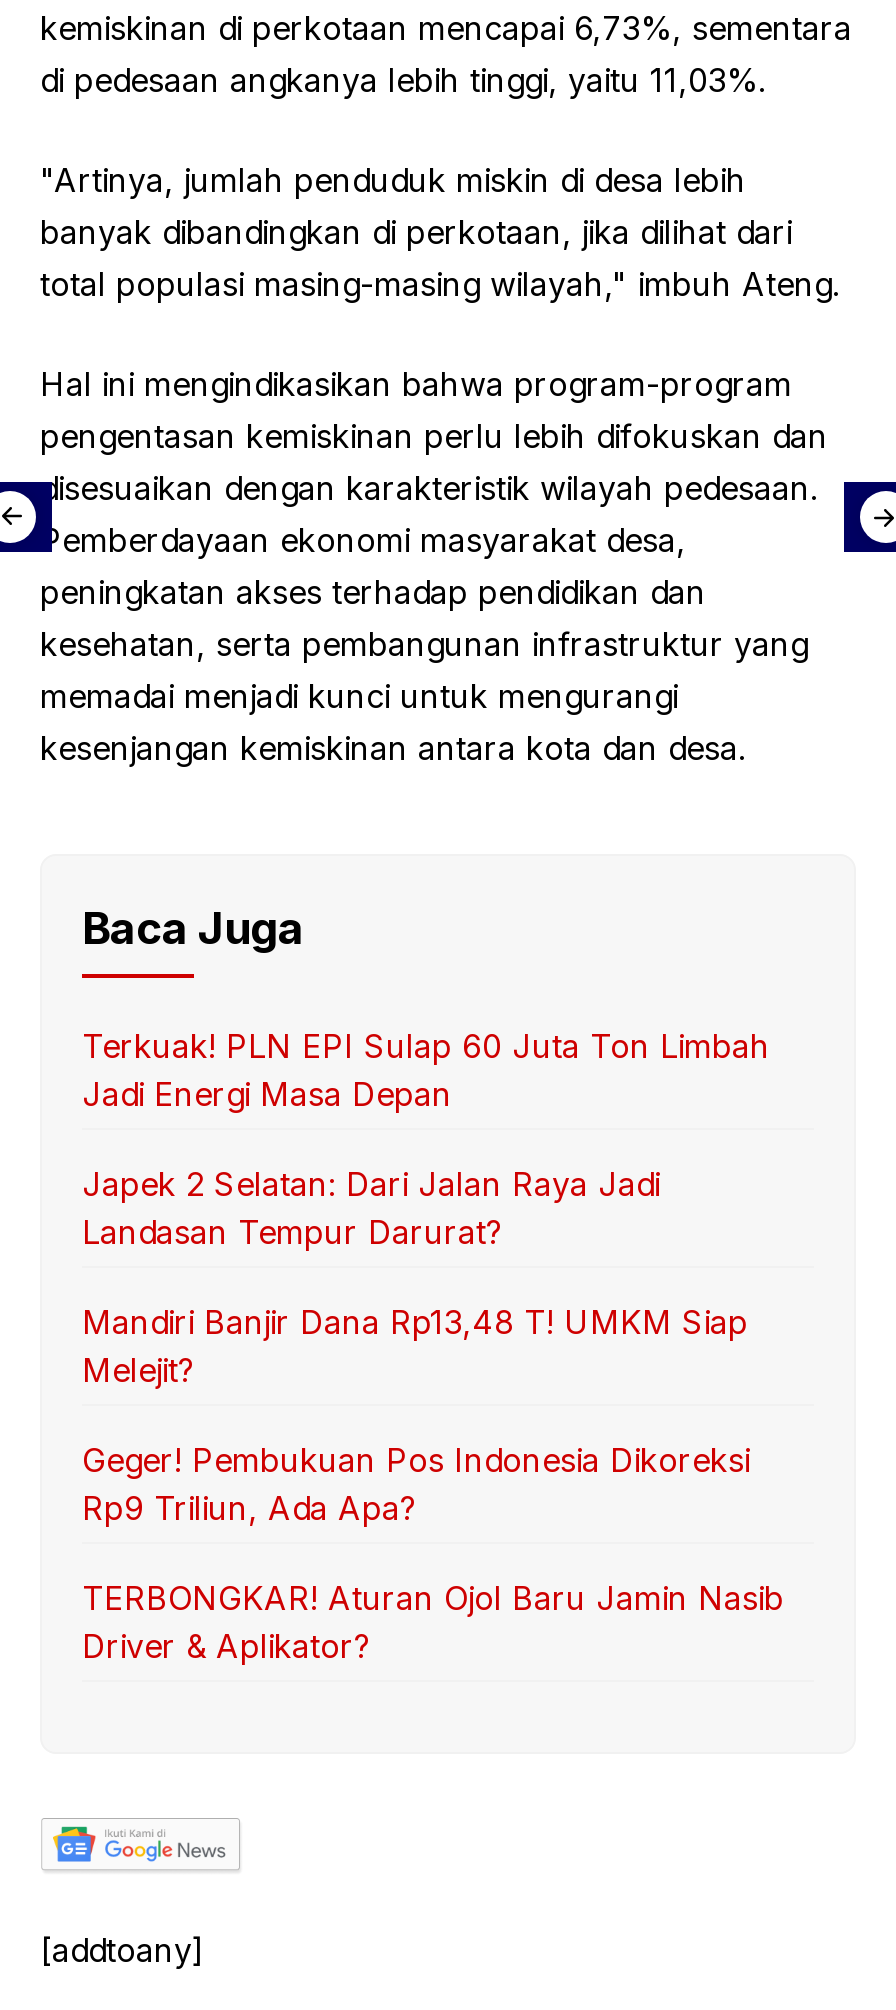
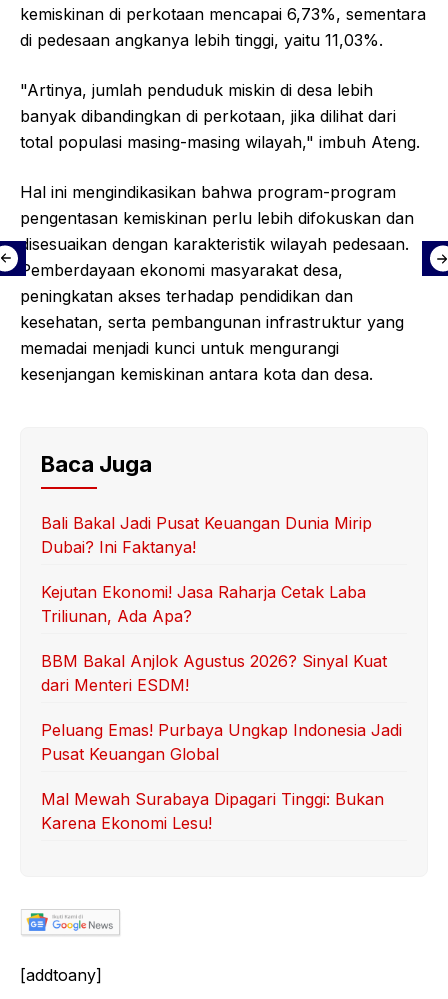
[82,1026,770,1114] Terkuak! PLN EPI Sulap 60 Juta Ton Limbah | Jadi Energi Masa Depan -> [41,513,372,557] Bali Bakal Jadi Pusat Keuangan Dunia Mirip | Dubai? Ini Faktanya!
[82,1164,660,1252] Japek 2 Selatan: Dari Jalan Raya Jadi | Landasan Tempur Darurat? -> [41,582,366,626] Kejutan Ekonomi! Jasa Raharja Cetak Laba | Triliunan, Ada Apa?
[82,1302,748,1390] Mandiri Banjir Dana Rp13,48 T! UMKM Siap | Melejit? -> [41,651,387,695] BBM Bakal Anjlok Agustus 2026? Sinyal Kuat | dari Menteri ESDM!
[82,1440,750,1528] Geger! Pembukuan Pos Indonesia Dikoreksi | Rp9 Triliun, Ada Apa? -> [41,720,402,764] Peluang Emas! Purbaya Ungkap Indonesia Jadi | Pusat Keuangan Global
[82,1578,784,1666] TERBONGKAR! Aturan Ojol Baru Jamin Nasib | Driver & Aplikator? -> [41,789,384,833] Mal Mewah Surabaya Dipagari Tinggi: Bukan | Karena Ekonomi Lesu!

